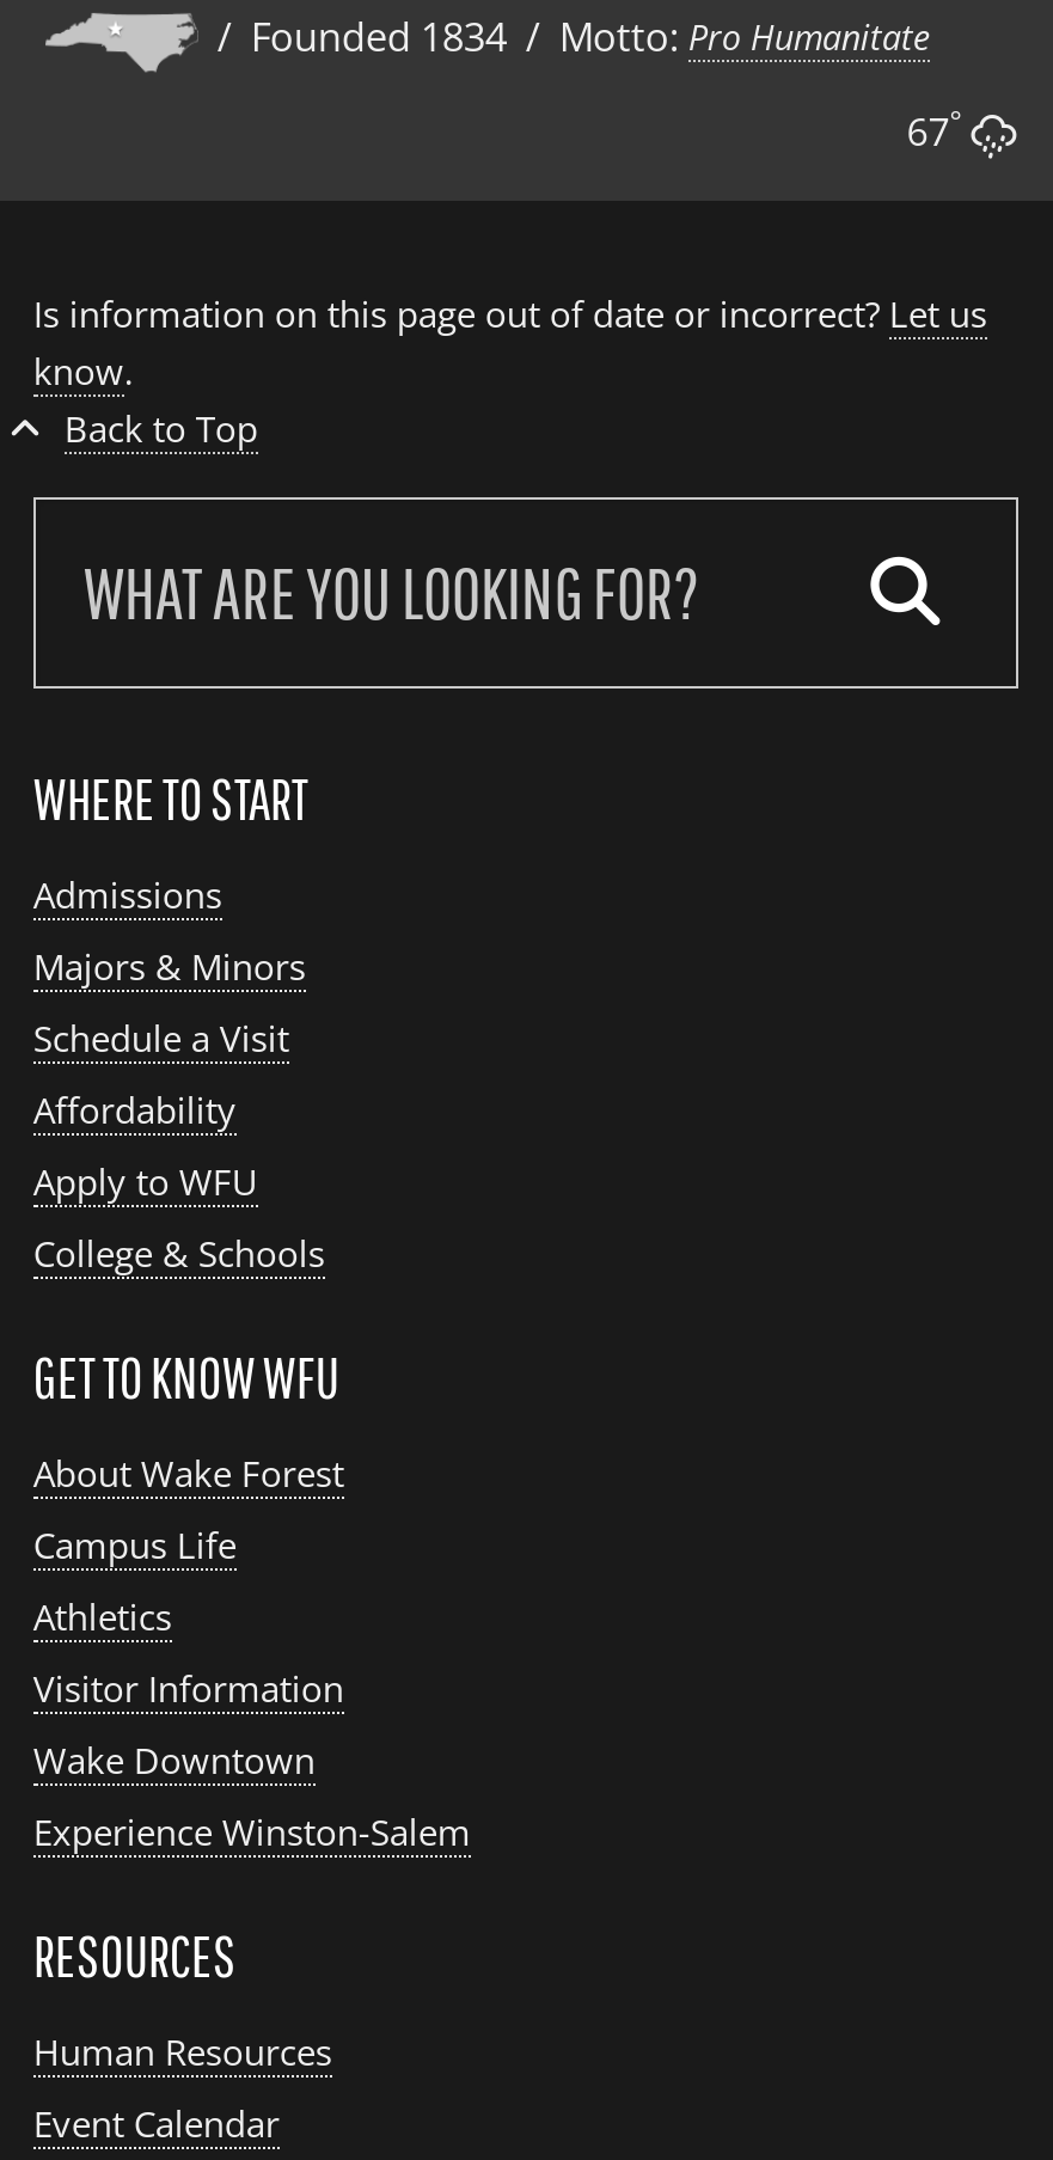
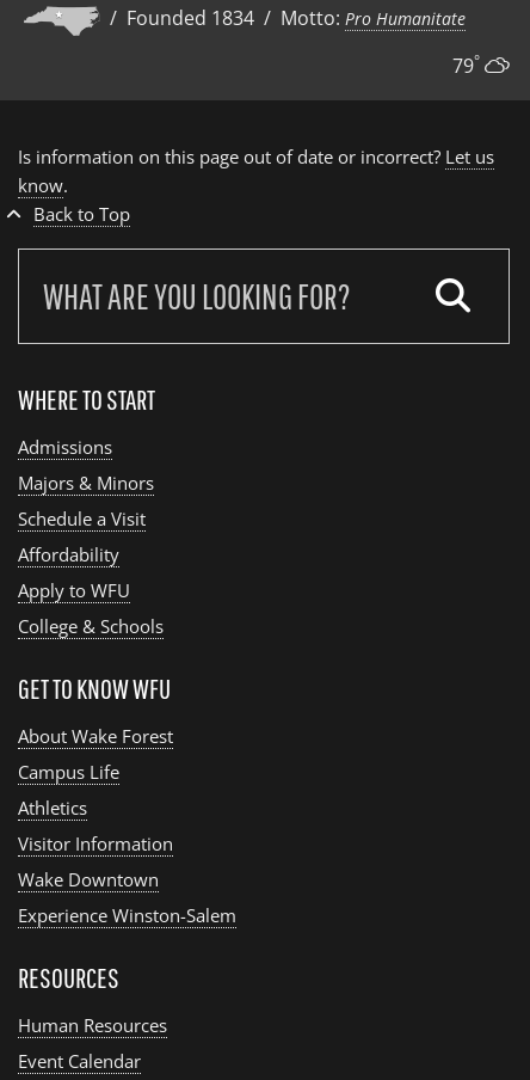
[906,100,961,157] 67° -> [453,50,480,79] 79°

